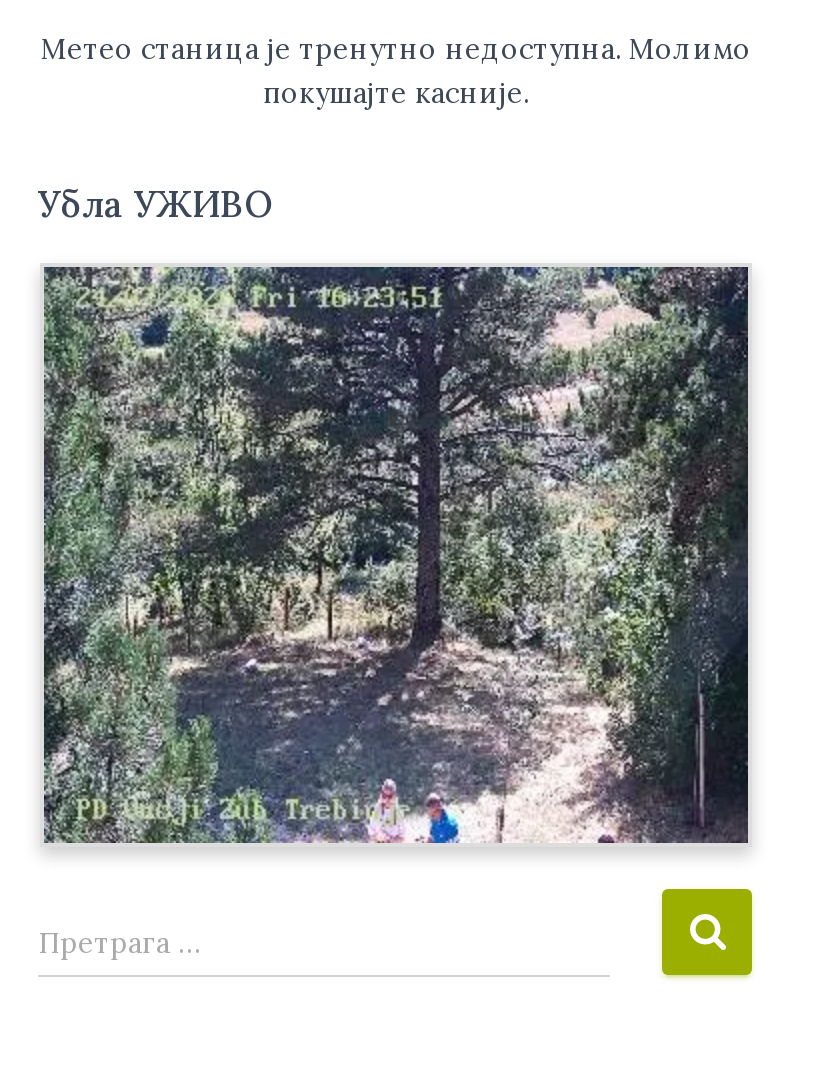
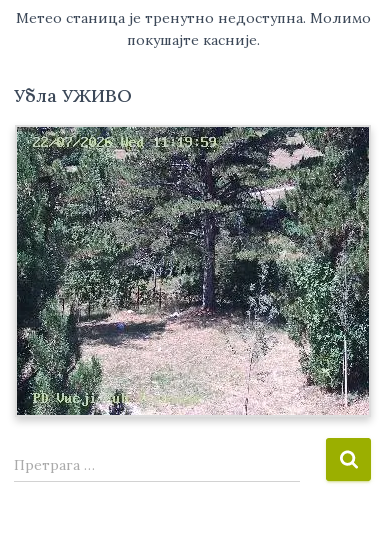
[44,267,750,845] [image] -> [17,127,369,415] [image]

